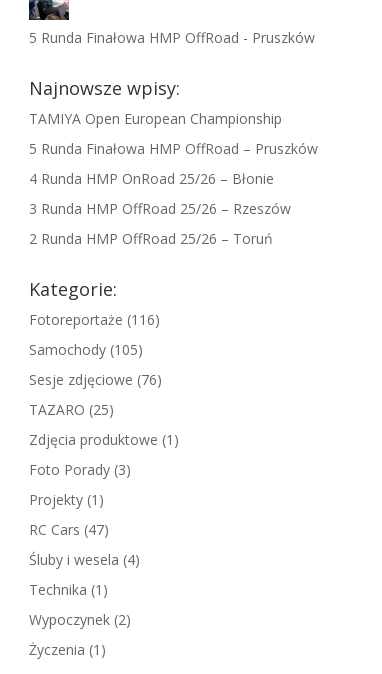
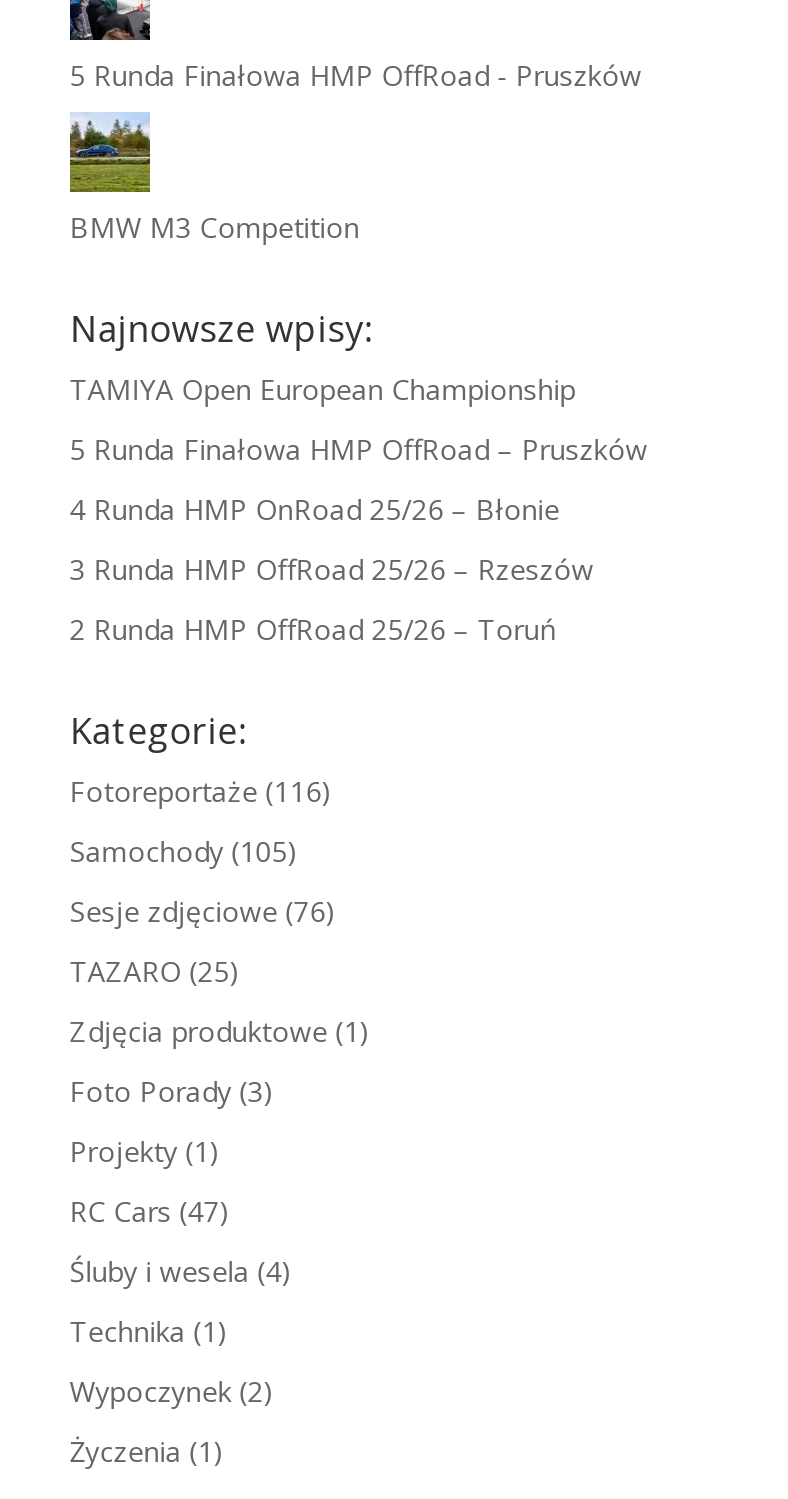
none -> [68,110,360,247] [image] | BMW M3 Competition

